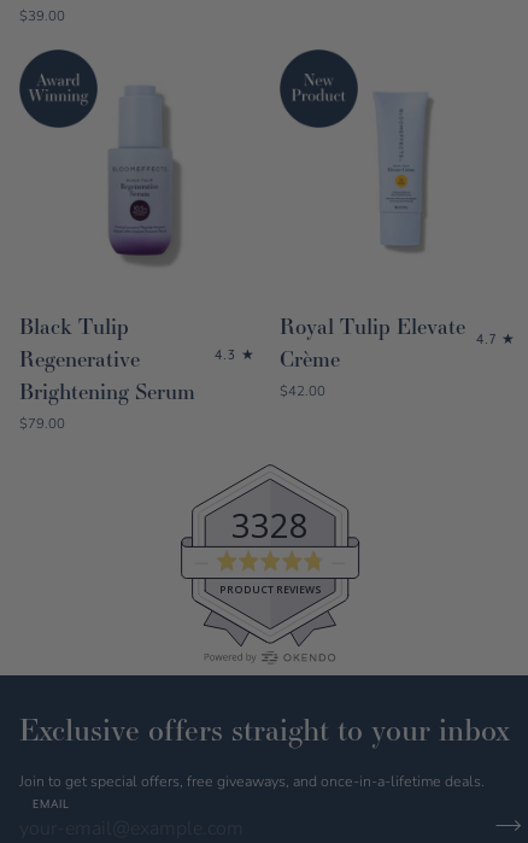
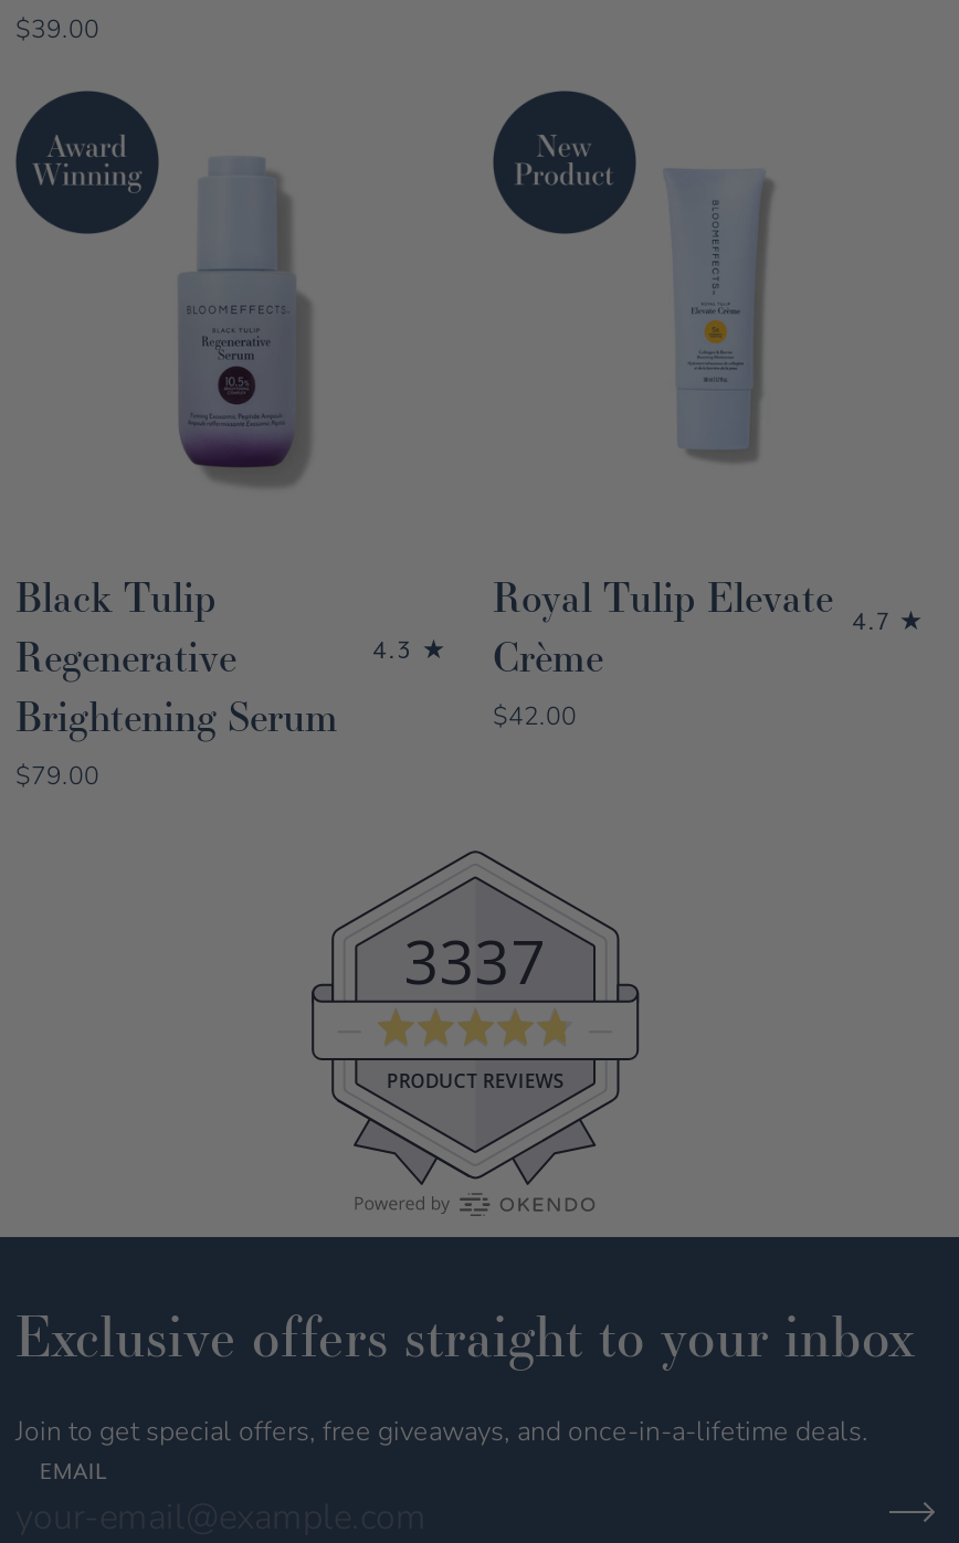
[231,502,309,547] 3328 -> [404,920,546,1003] 3337

